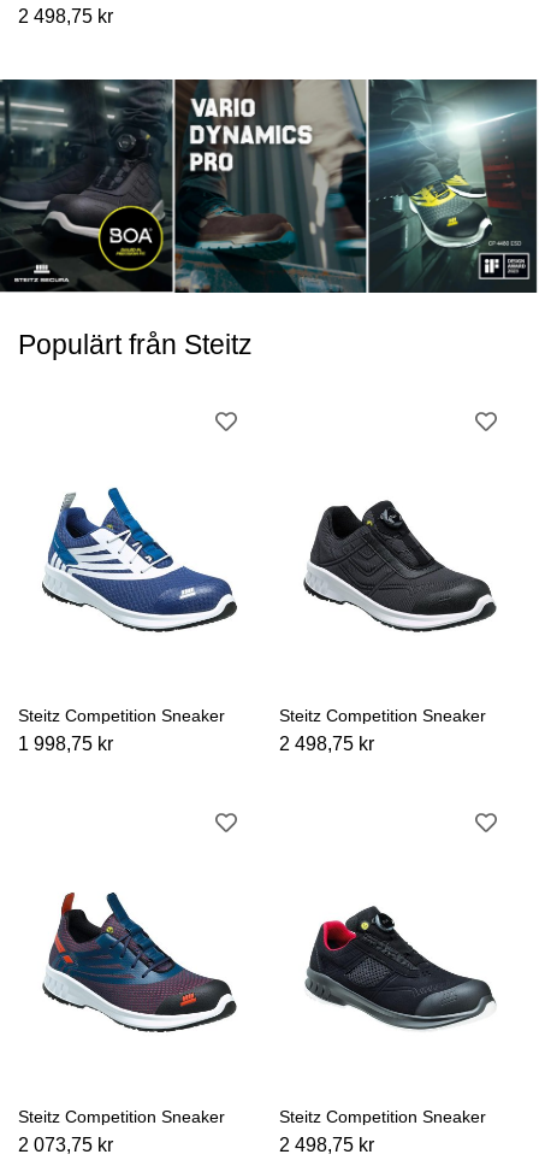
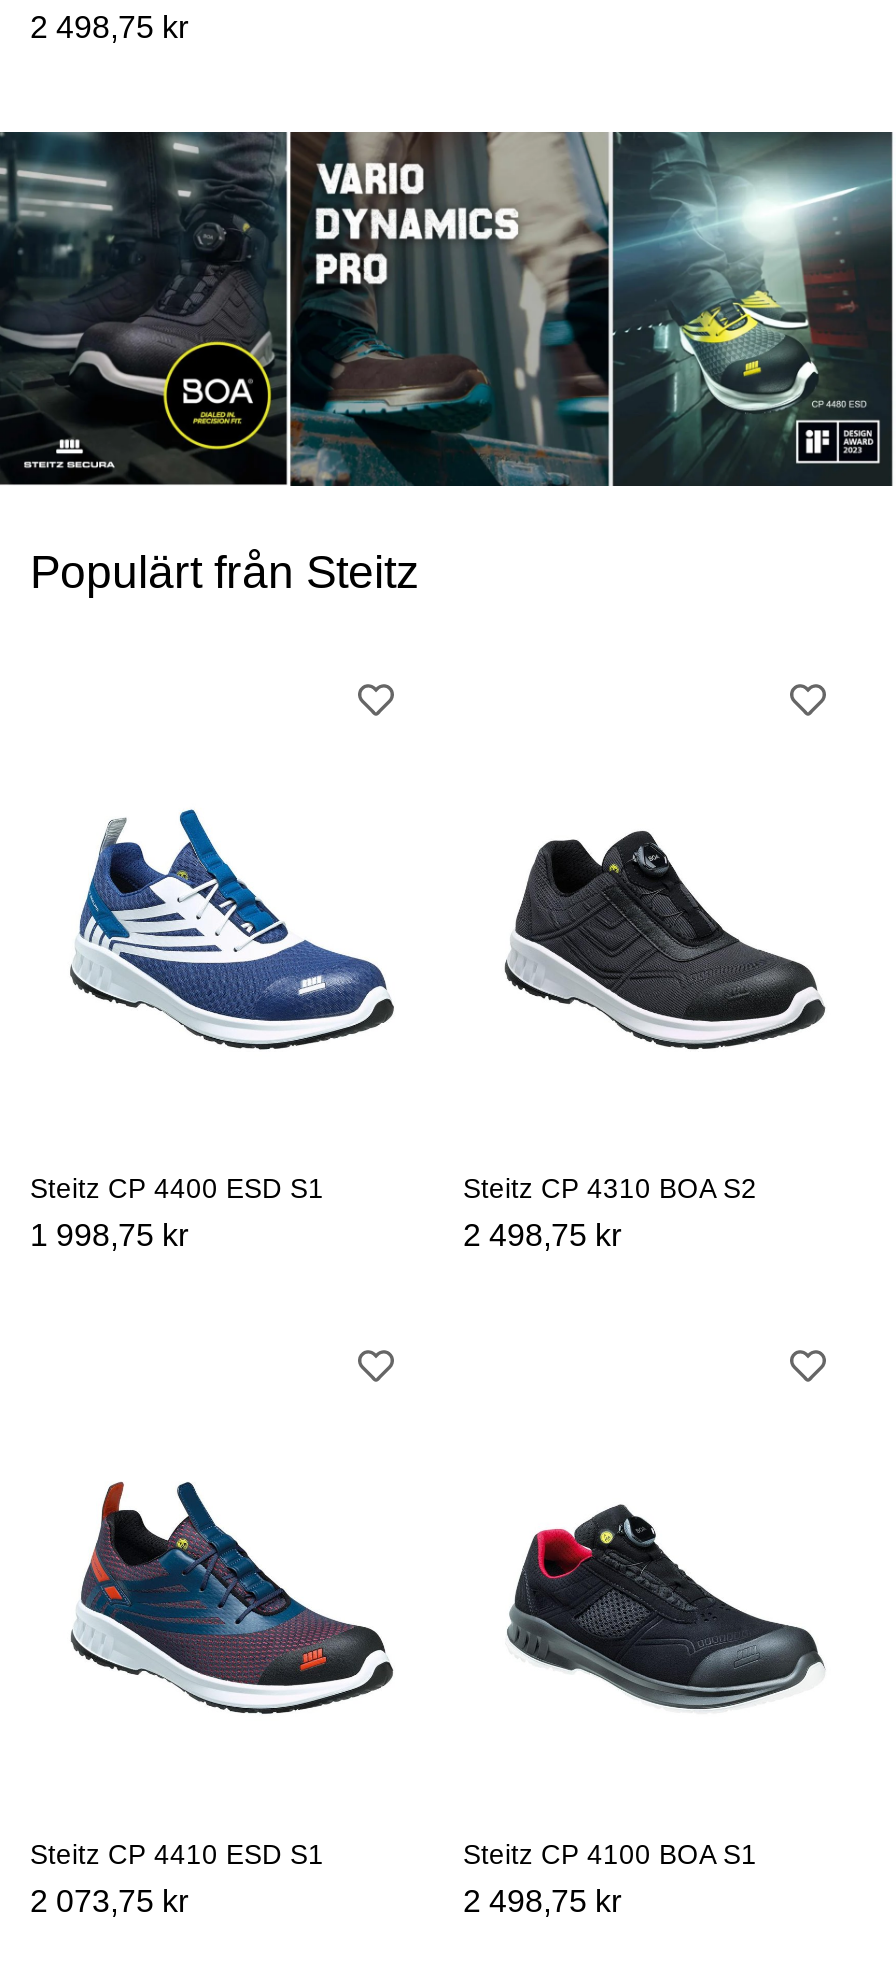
[18,707,225,725] Steitz Competition Sneaker -> [30,1173,324,1203] Steitz CP 4400 ESD S1
[279,707,485,725] Steitz Competition Sneaker -> [463,1173,757,1203] Steitz CP 4310 BOA S2
[18,1108,225,1126] Steitz Competition Sneaker -> [30,1839,324,1869] Steitz CP 4410 ESD S1
[279,1108,485,1126] Steitz Competition Sneaker -> [463,1839,757,1869] Steitz CP 4100 BOA S1

